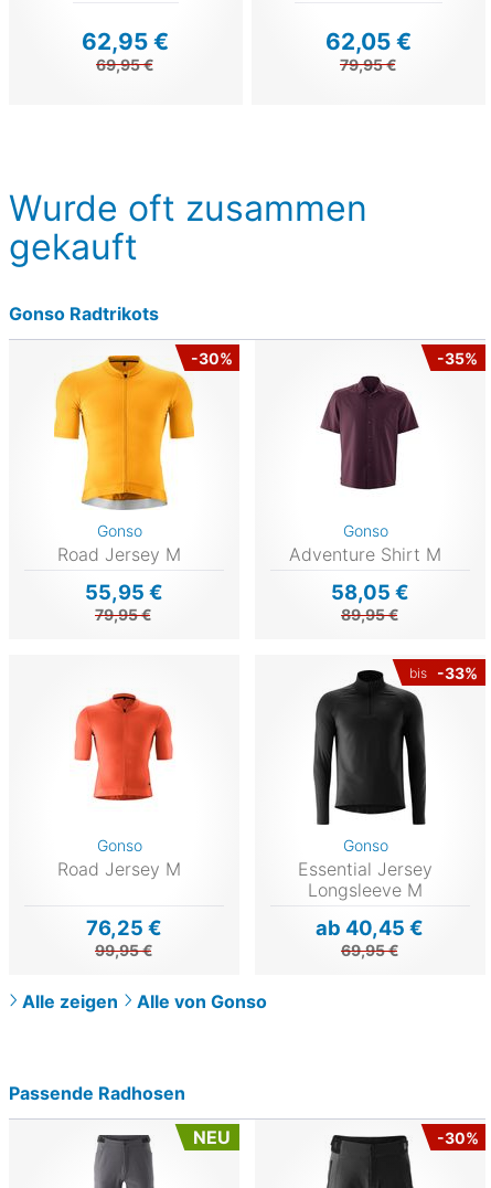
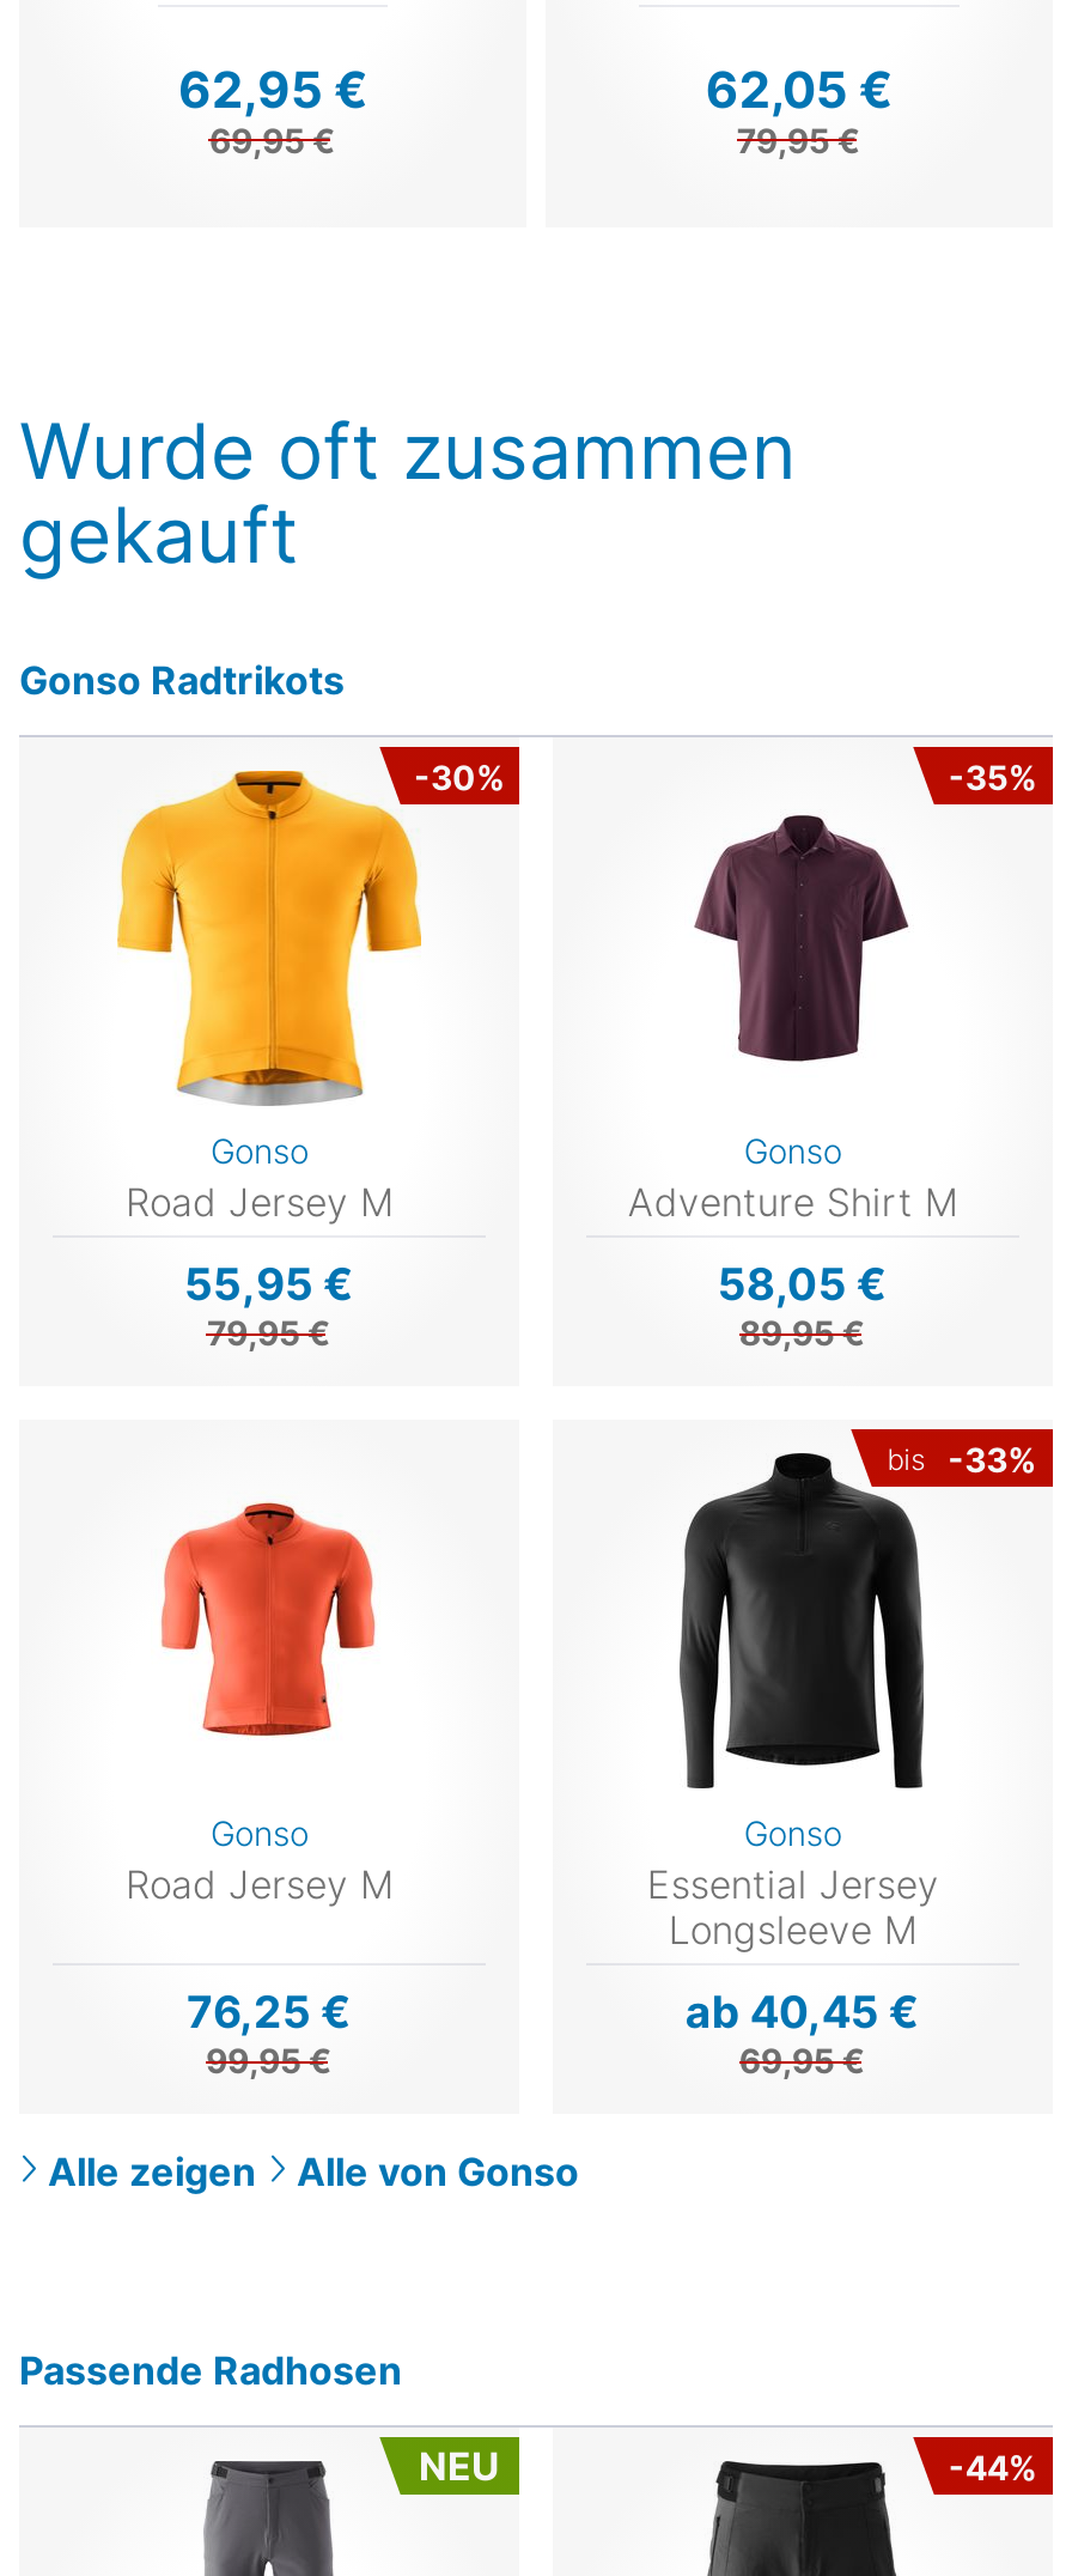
[437,1128,479,1147] -30% -> [949,2446,1037,2487] -44%

